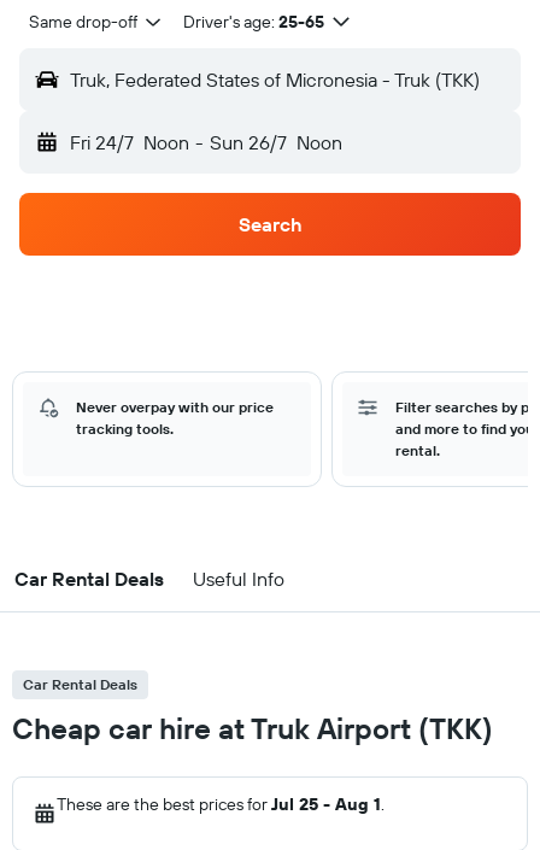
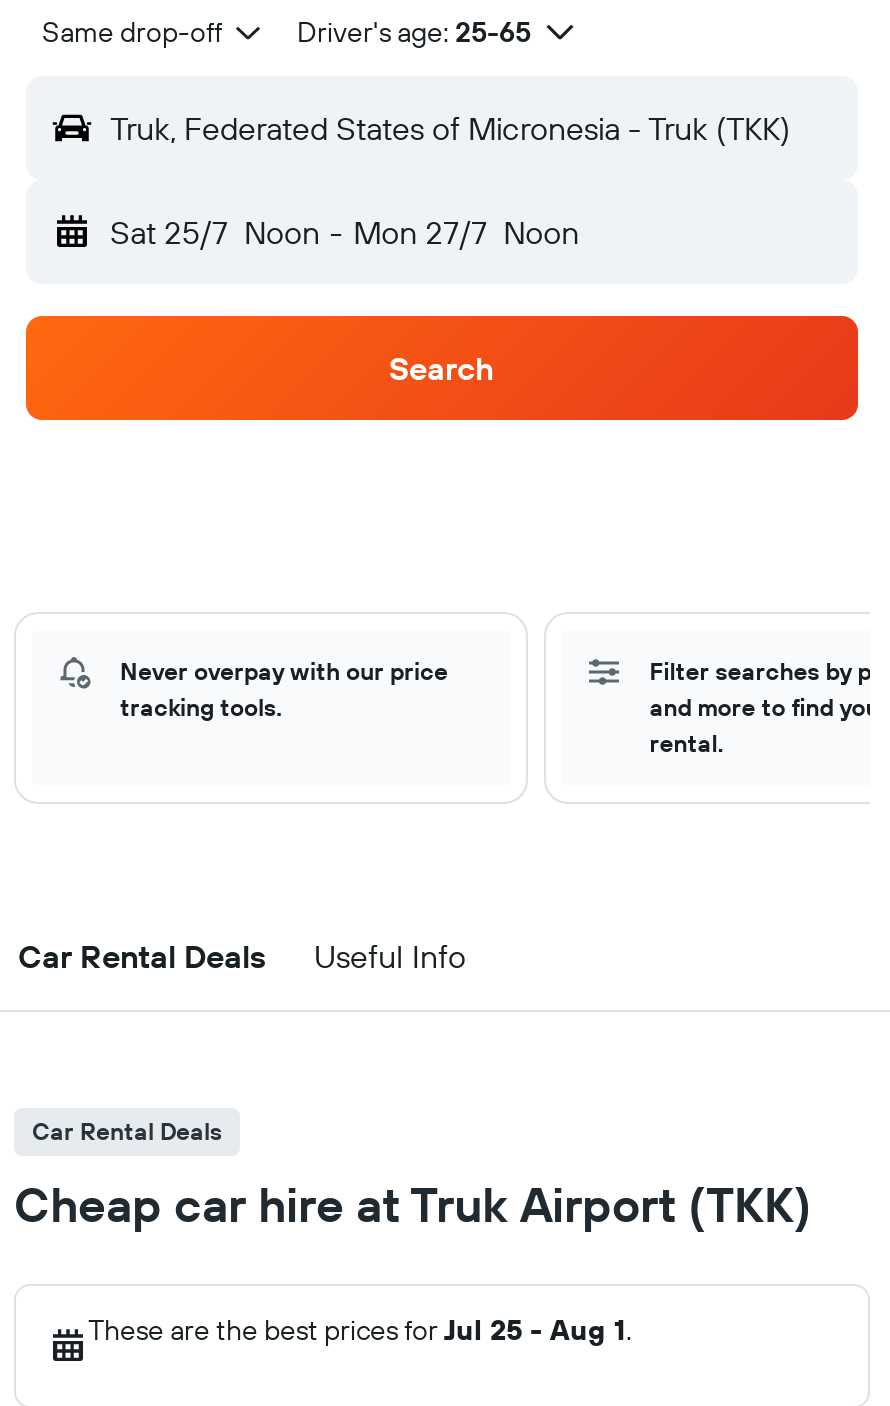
[70,130,342,154] Fri 24/7 Noon - Sun 26/7 Noon -> [110,212,579,252] Sat 25/7 Noon - Mon 27/7 Noon

